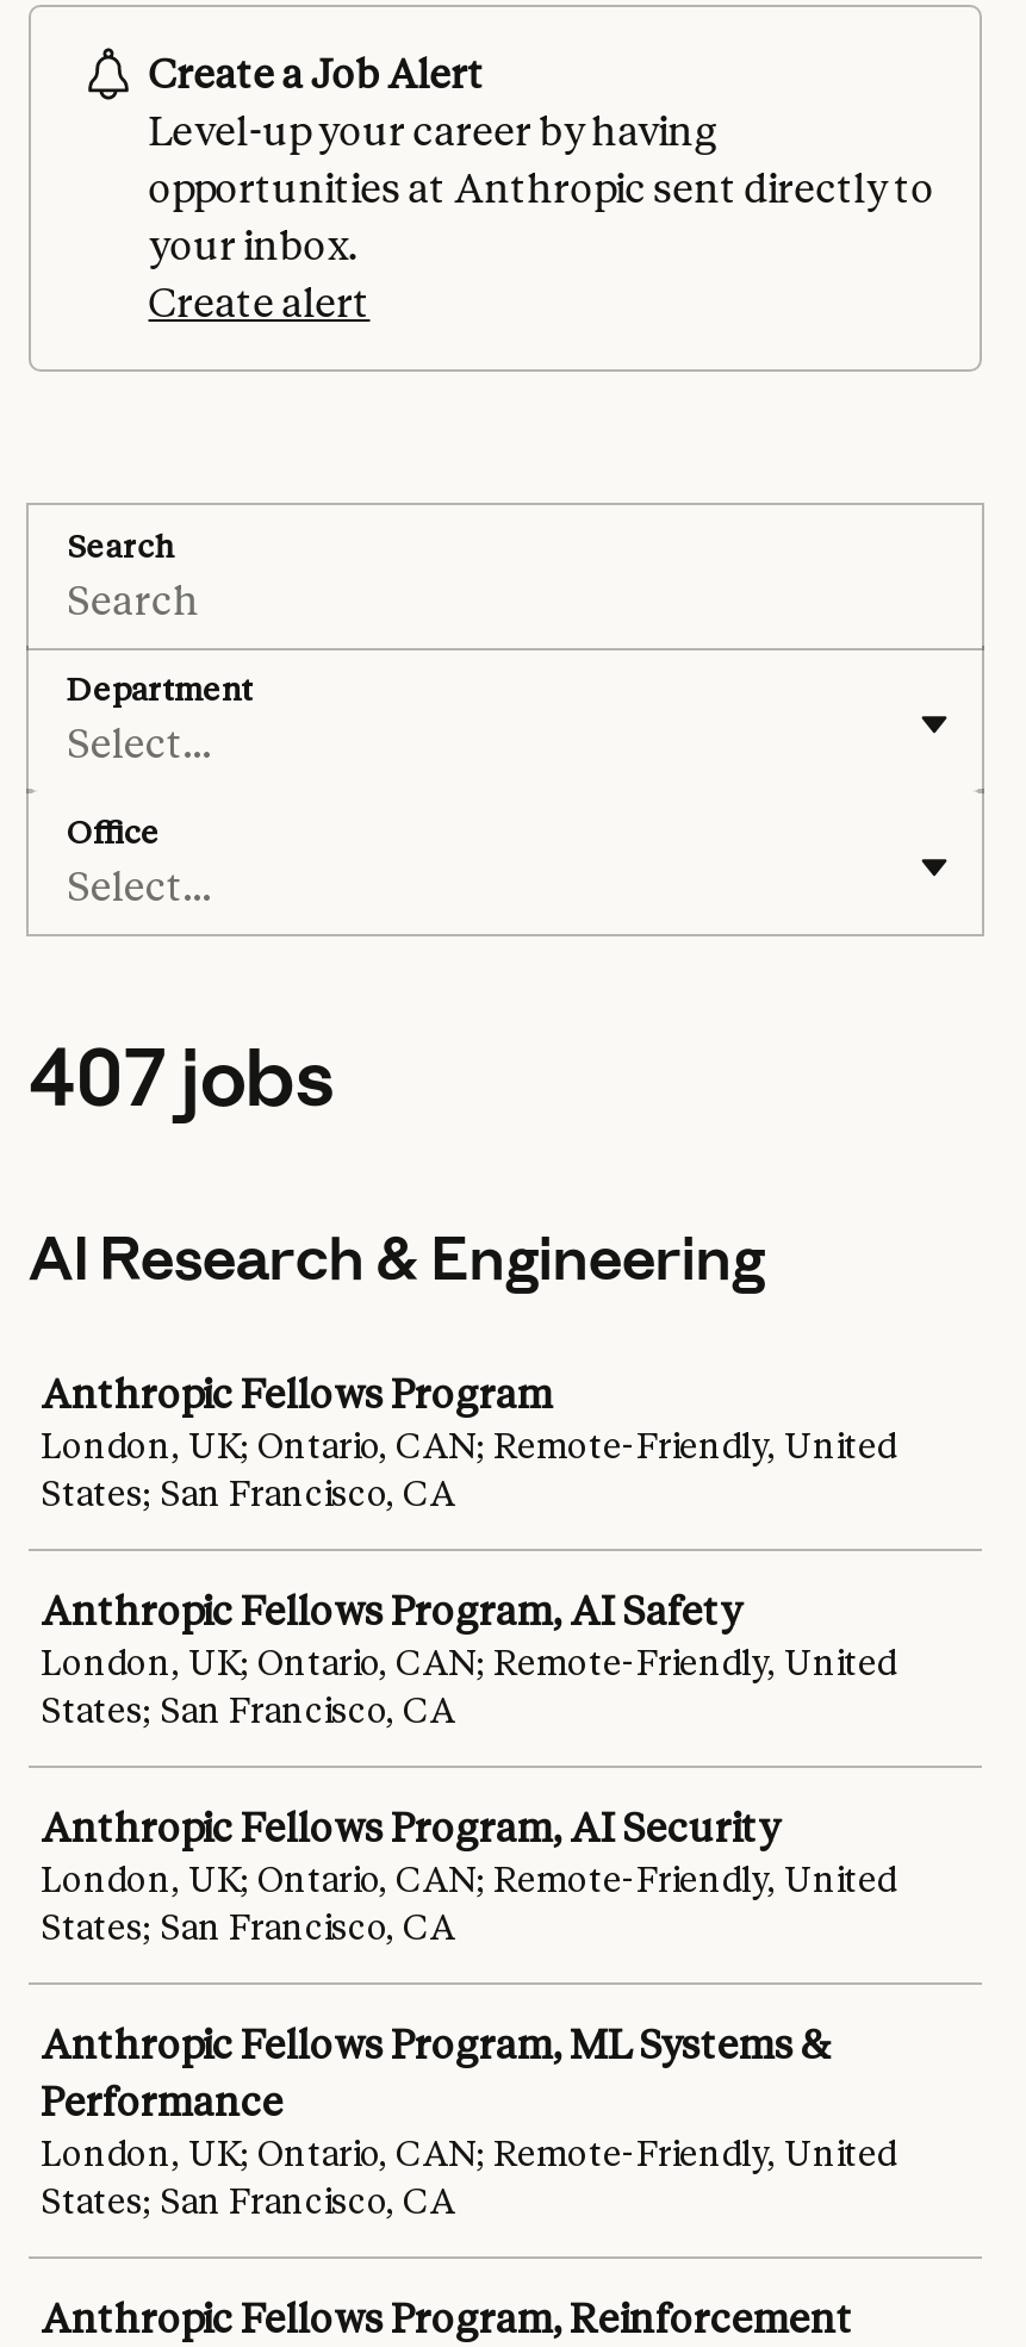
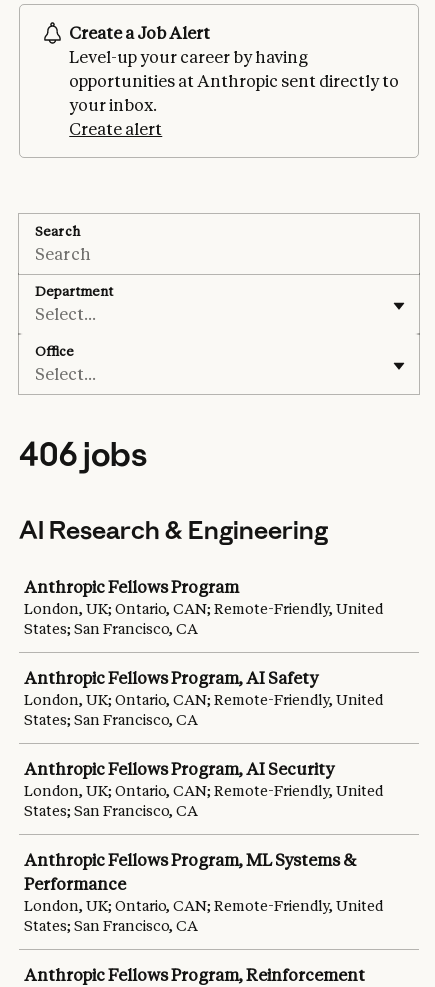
[29,1029,334,1125] 407 jobs -> [19,434,147,474] 406 jobs

